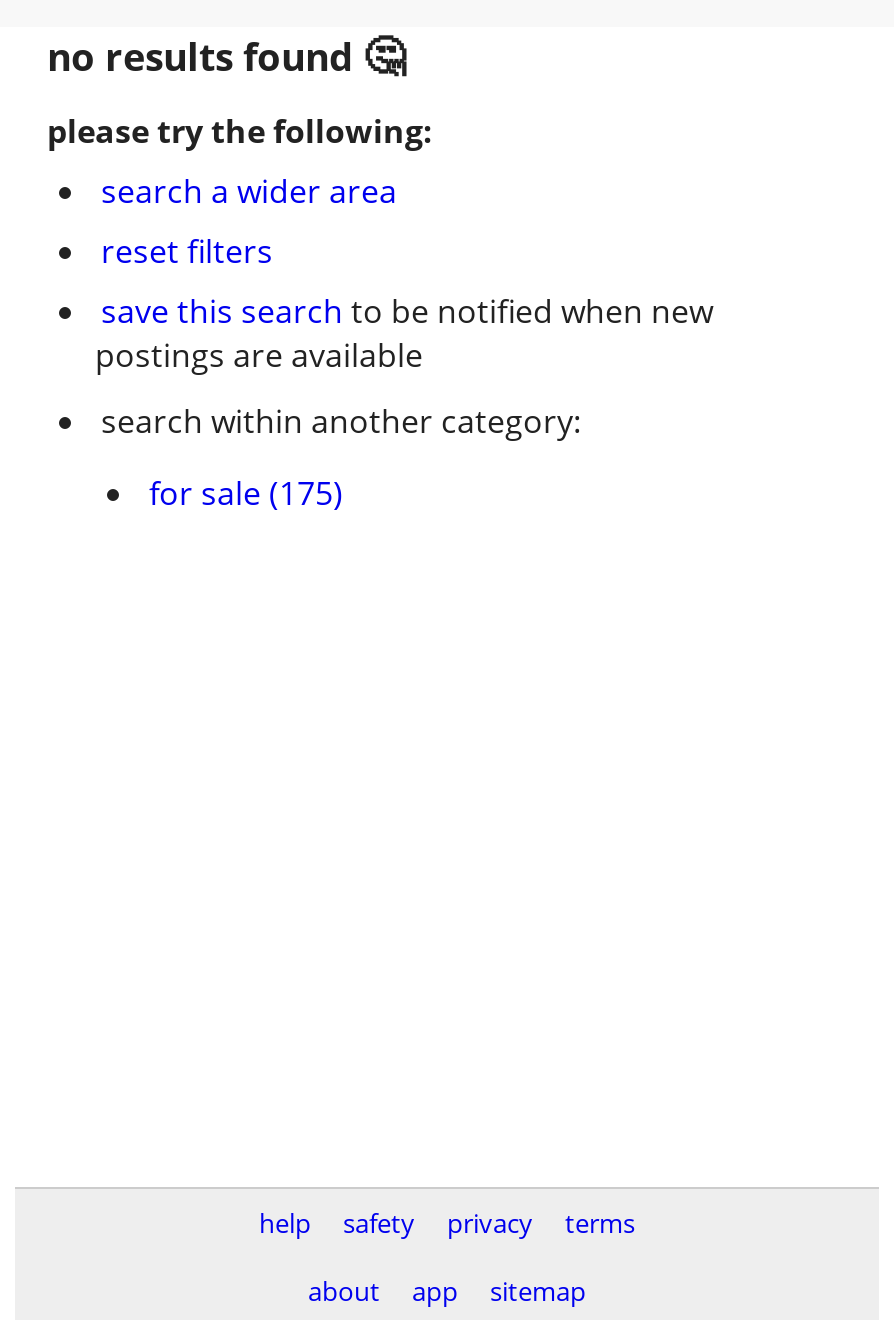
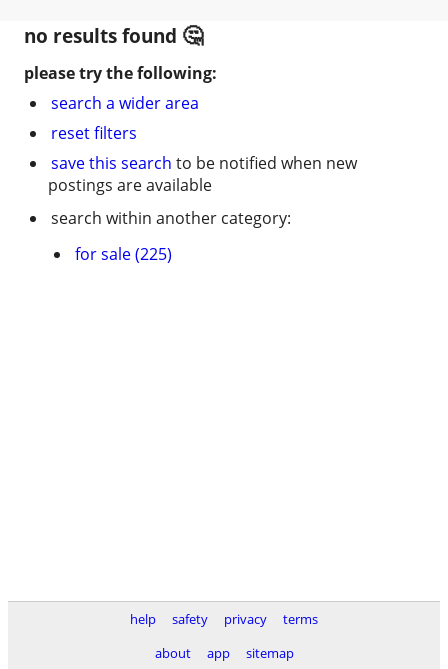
[149,471,343,515] for sale (175) -> [75,243,172,265] for sale (225)

